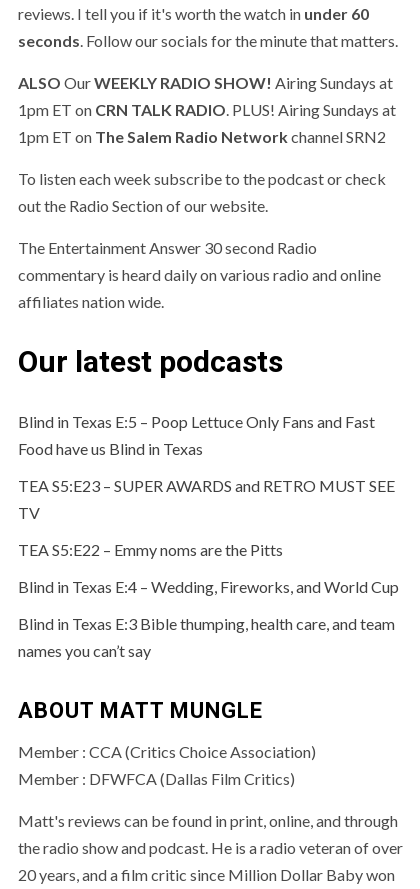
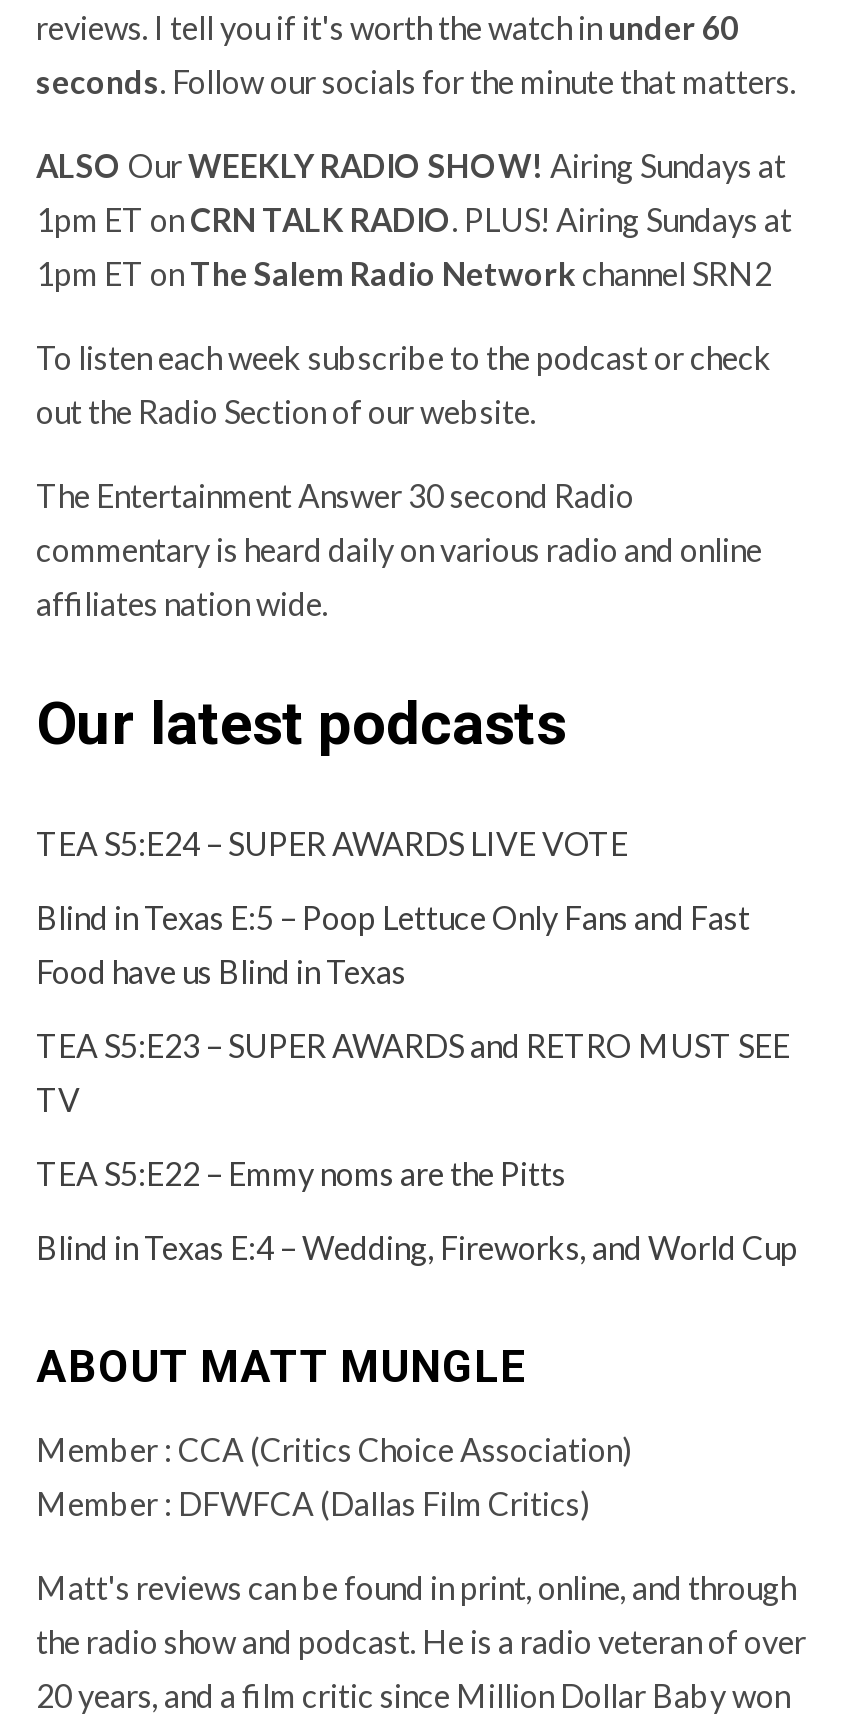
none -> [36,824,628,862] TEA S5:E24 – SUPER AWARDS LIVE VOTE
moved [18,412,399,596] -> [36,898,798,1266]: Blind in Texas E:5 – Poop Lettuce Only Fans and Fast | Food have us Blind in Texas | TEA S5:E23 – SUPER AWARDS and RETRO MUST SEE | TV | TEA S5:E22 – Emmy noms are the Pitts | Blind in Texas E:4 – Wedding, Fireworks, and World Cup
[18,614,395,660] Blind in Texas E:3 Bible thumping, health care, and team | names you can’t say -> none

